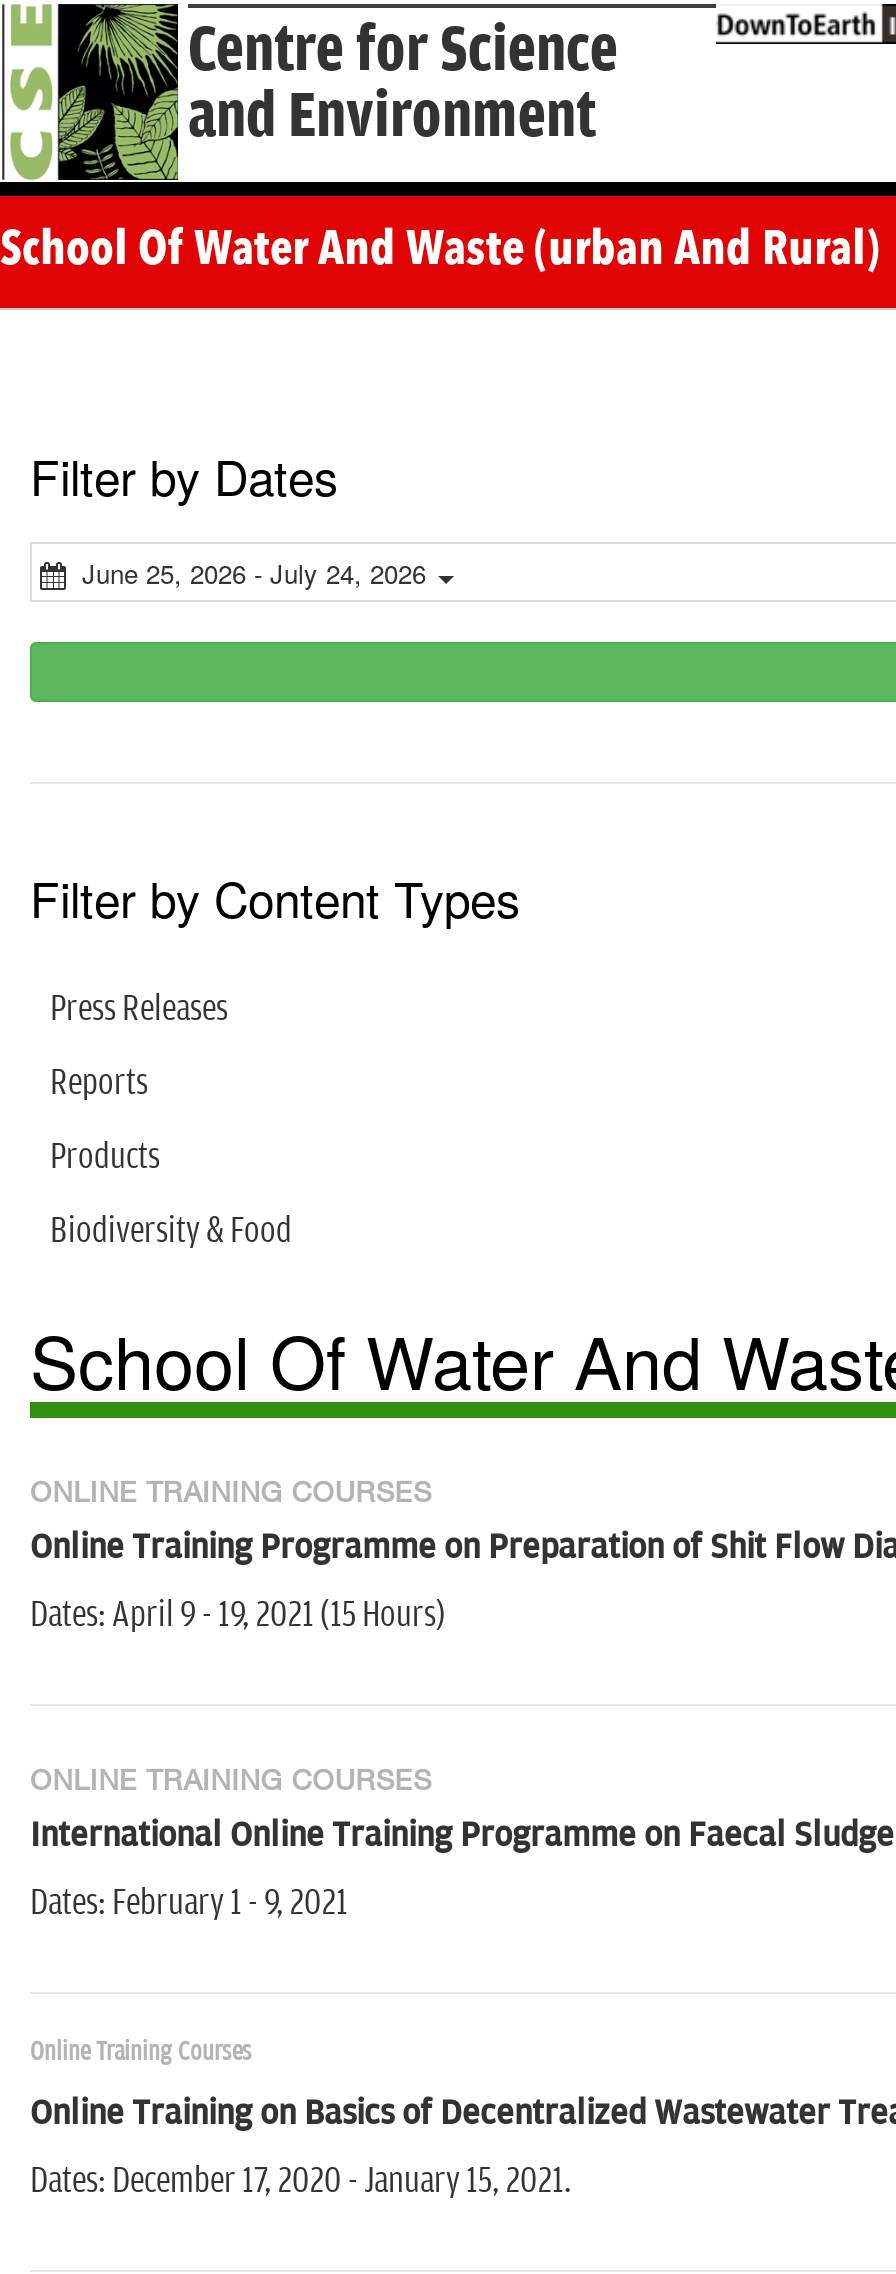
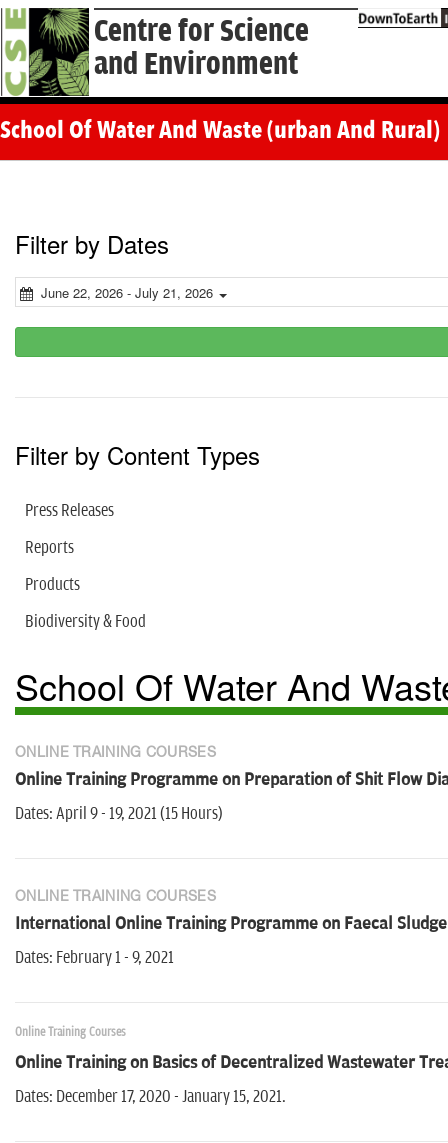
[82,554,426,592] June 25, 2026 - July 24, 2026 -> [41,283,213,302] June 22, 2026 - July 21, 2026

